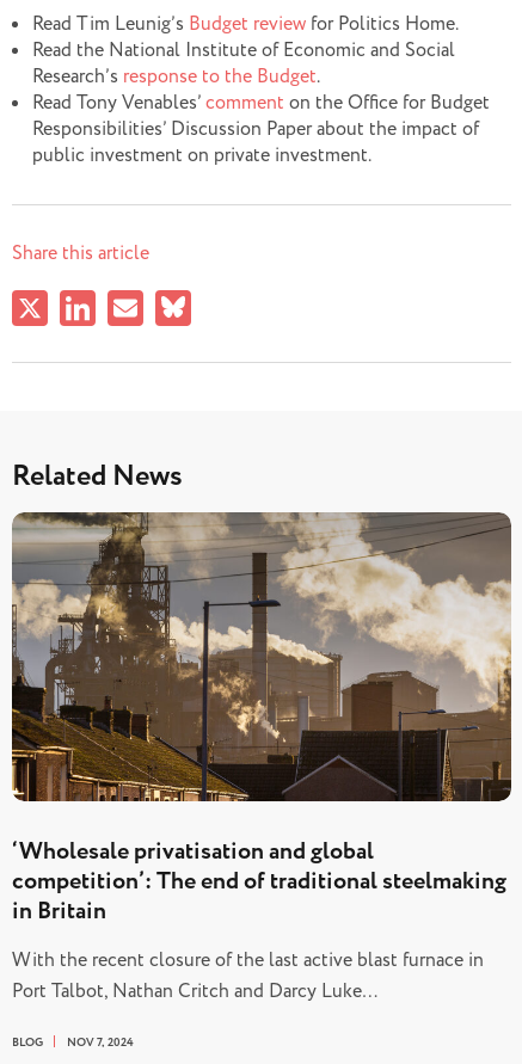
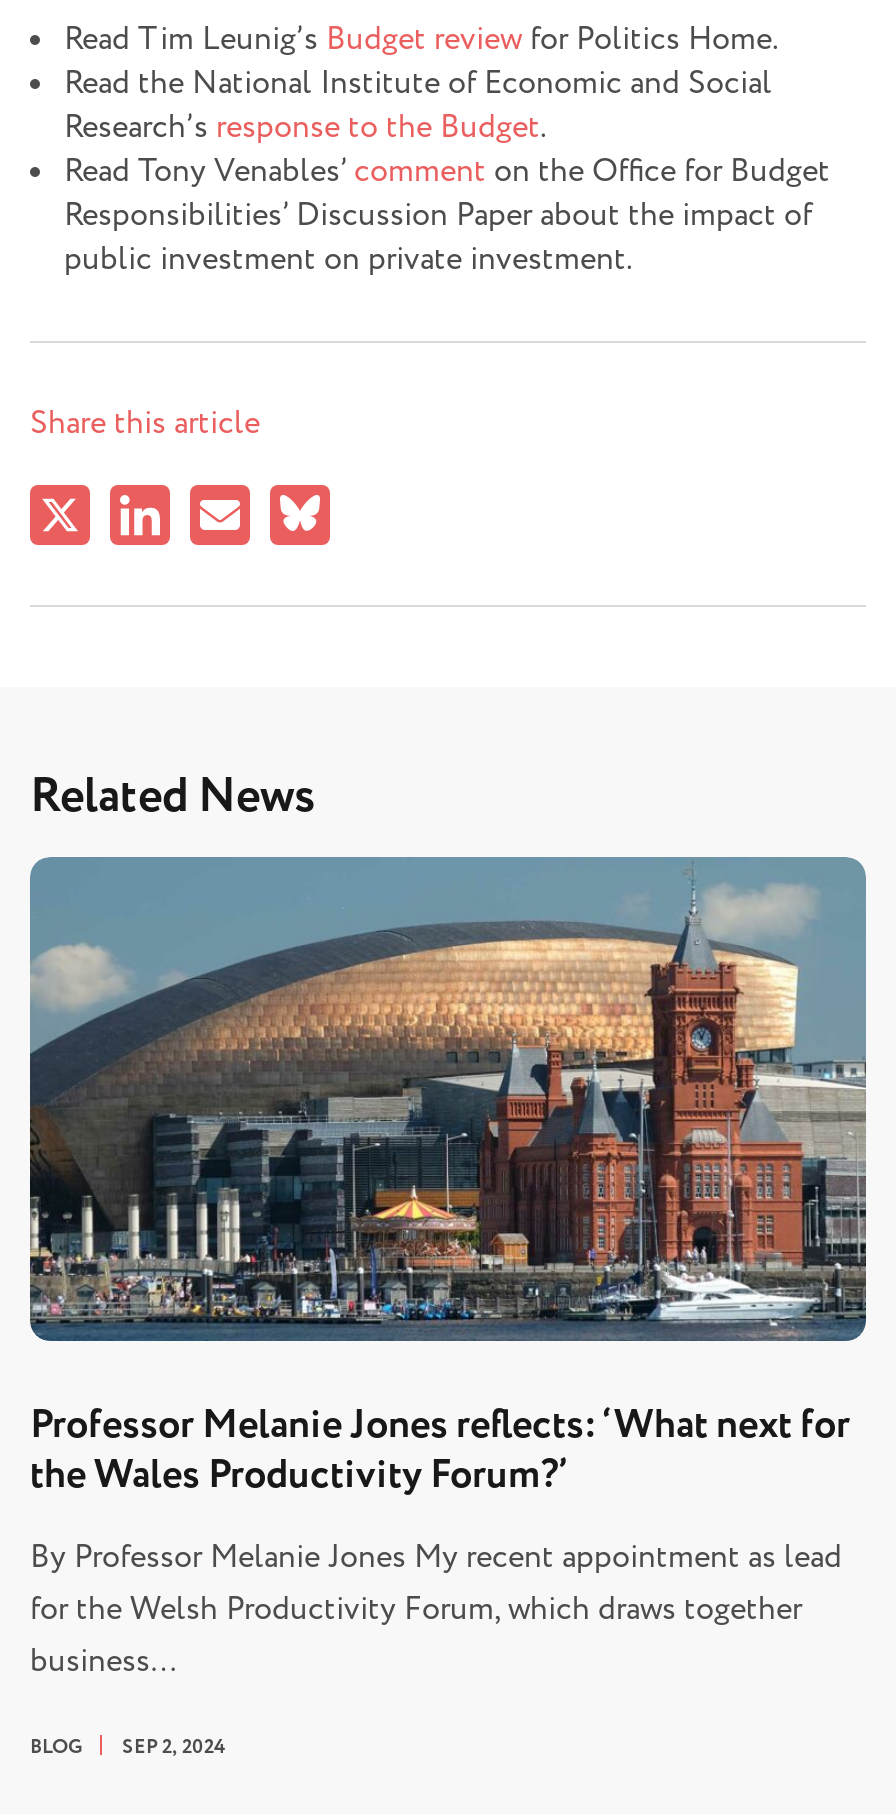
[11,511,511,928] [image] | ‘Wholesale privatisation and global | competition’: The end of traditional steelmaking | in Britain -> [28,855,866,1503] [image] | Professor Melanie Jones reflects: ‘What next for | the Wales Productivity Forum?’
[12,947,484,1004] With the recent closure of the last active blast furnace in | Port Talbot, Nathan Critch and Darcy Luke… -> [30,1535,842,1683] By Professor Melanie Jones My recent appointment as lead | for the Welsh Productivity Forum, which draws together | business…
[12,1034,134,1051] BLOG NOV 7, 2024 -> [30,1733,226,1761] BLOG SEP 2, 2024

